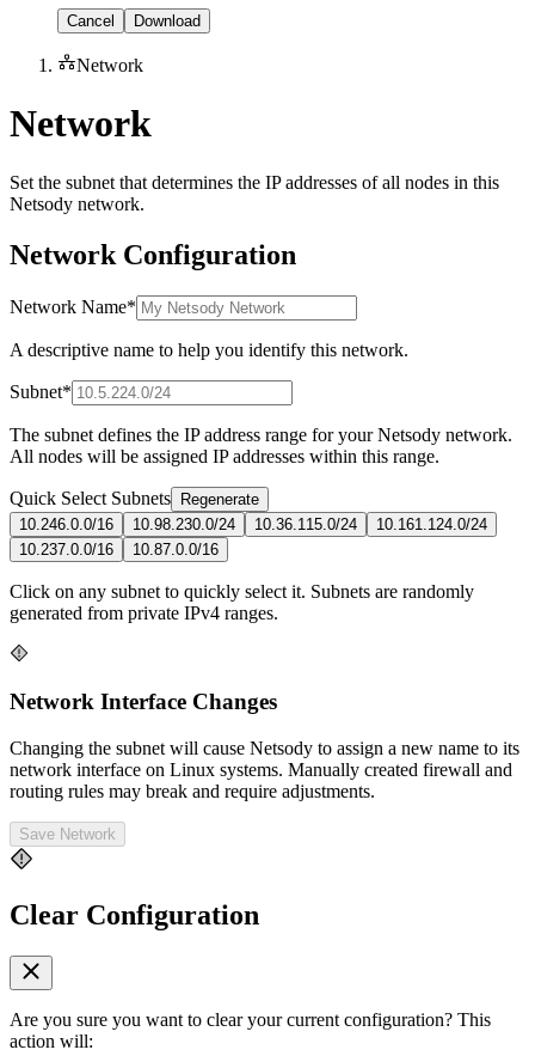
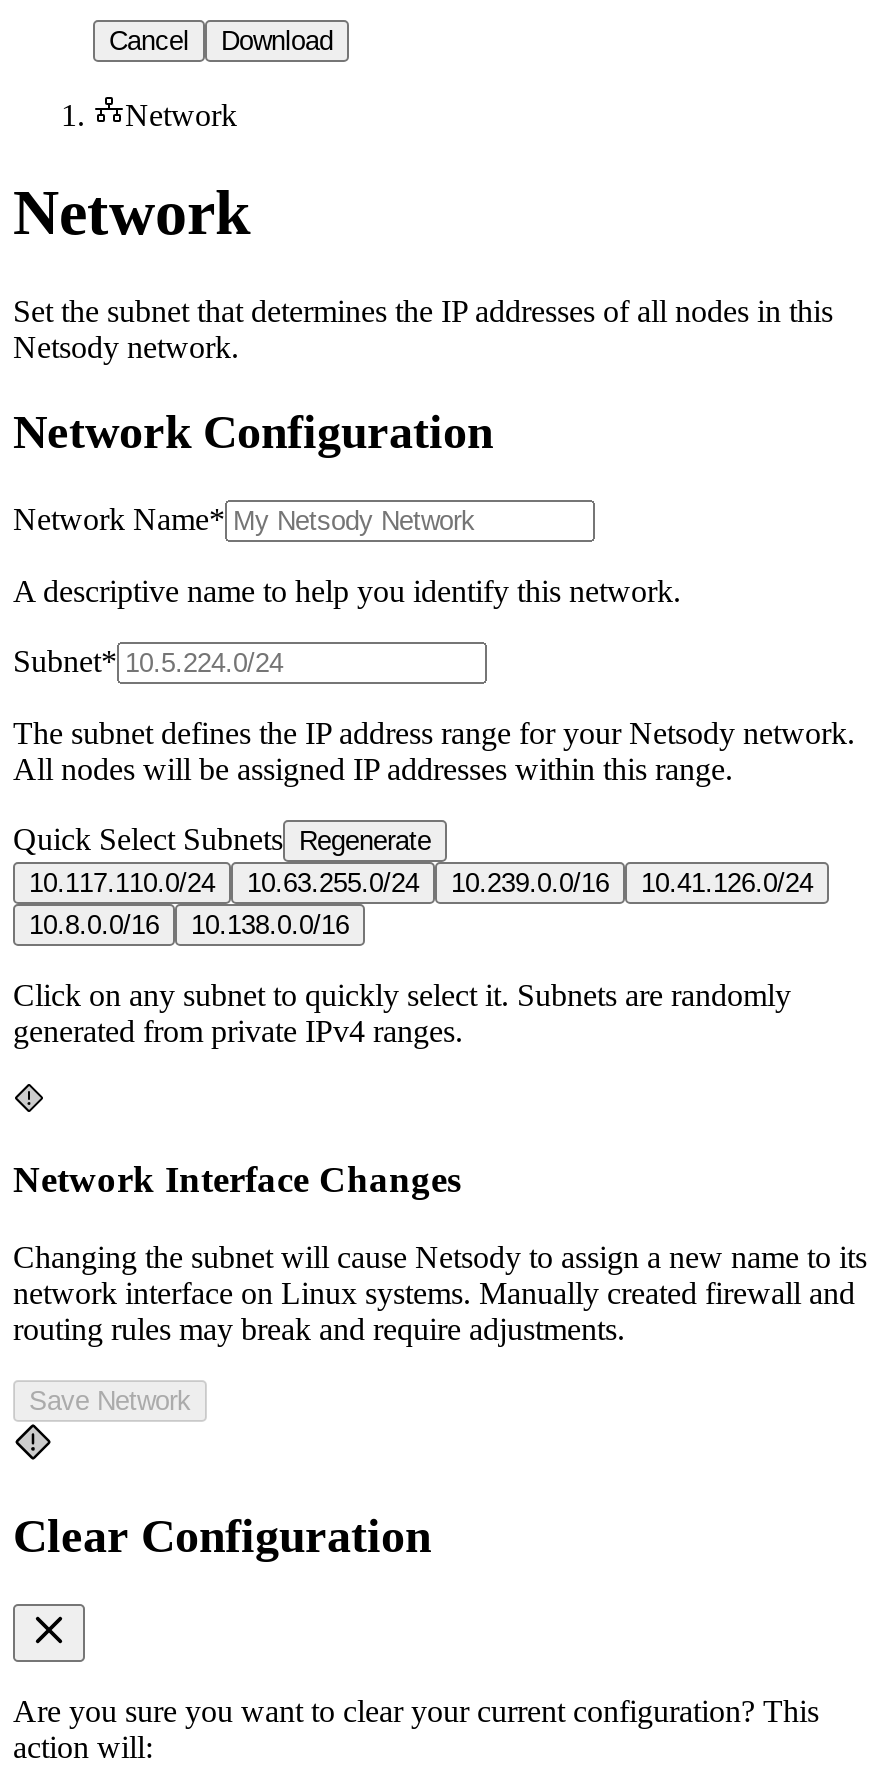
[19,515,113,533] 10.246.0.0/16 -> [29,867,215,897] 10.117.110.0/24
[133,515,235,533] 10.98.230.0/24 -> [247,867,419,897] 10.63.255.0/24
[254,515,357,533] 10.36.115.0/24 -> [451,867,609,897] 10.239.0.0/16
[376,515,487,533] 10.161.124.0/24 -> [641,867,813,897] 10.41.126.0/24
[19,540,113,558] 10.237.0.0/16 -> [29,909,159,939] 10.8.0.0/16
[133,540,219,558] 10.87.0.0/16 -> [191,909,349,939] 10.138.0.0/16

